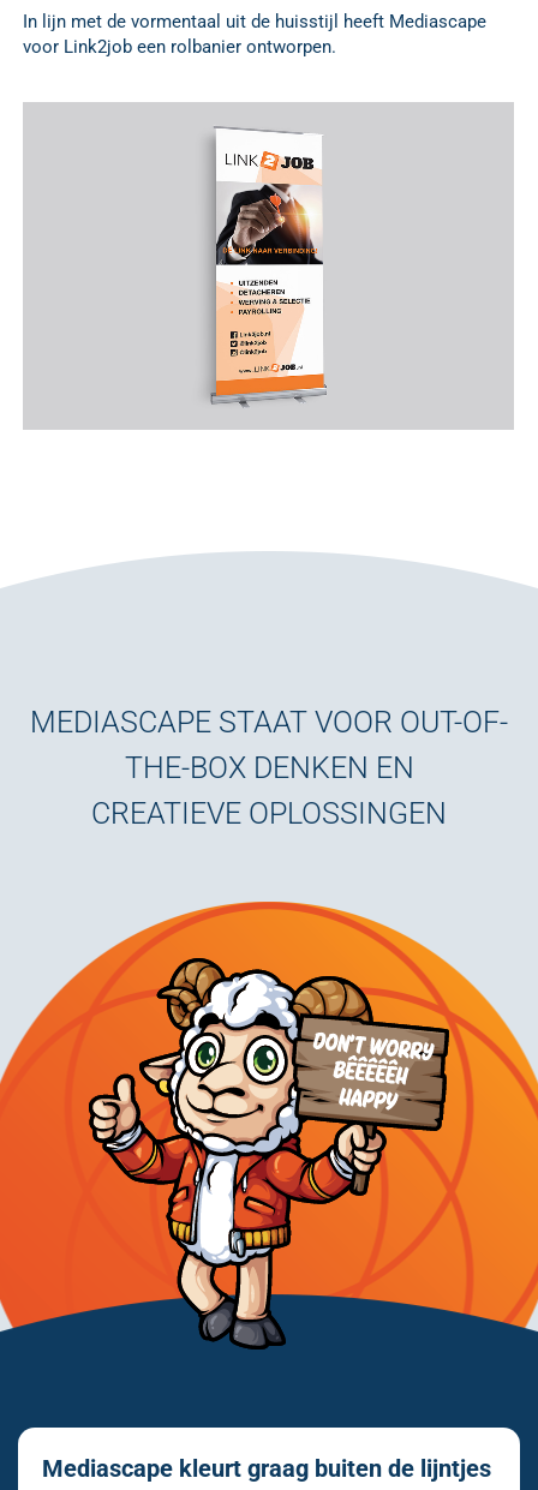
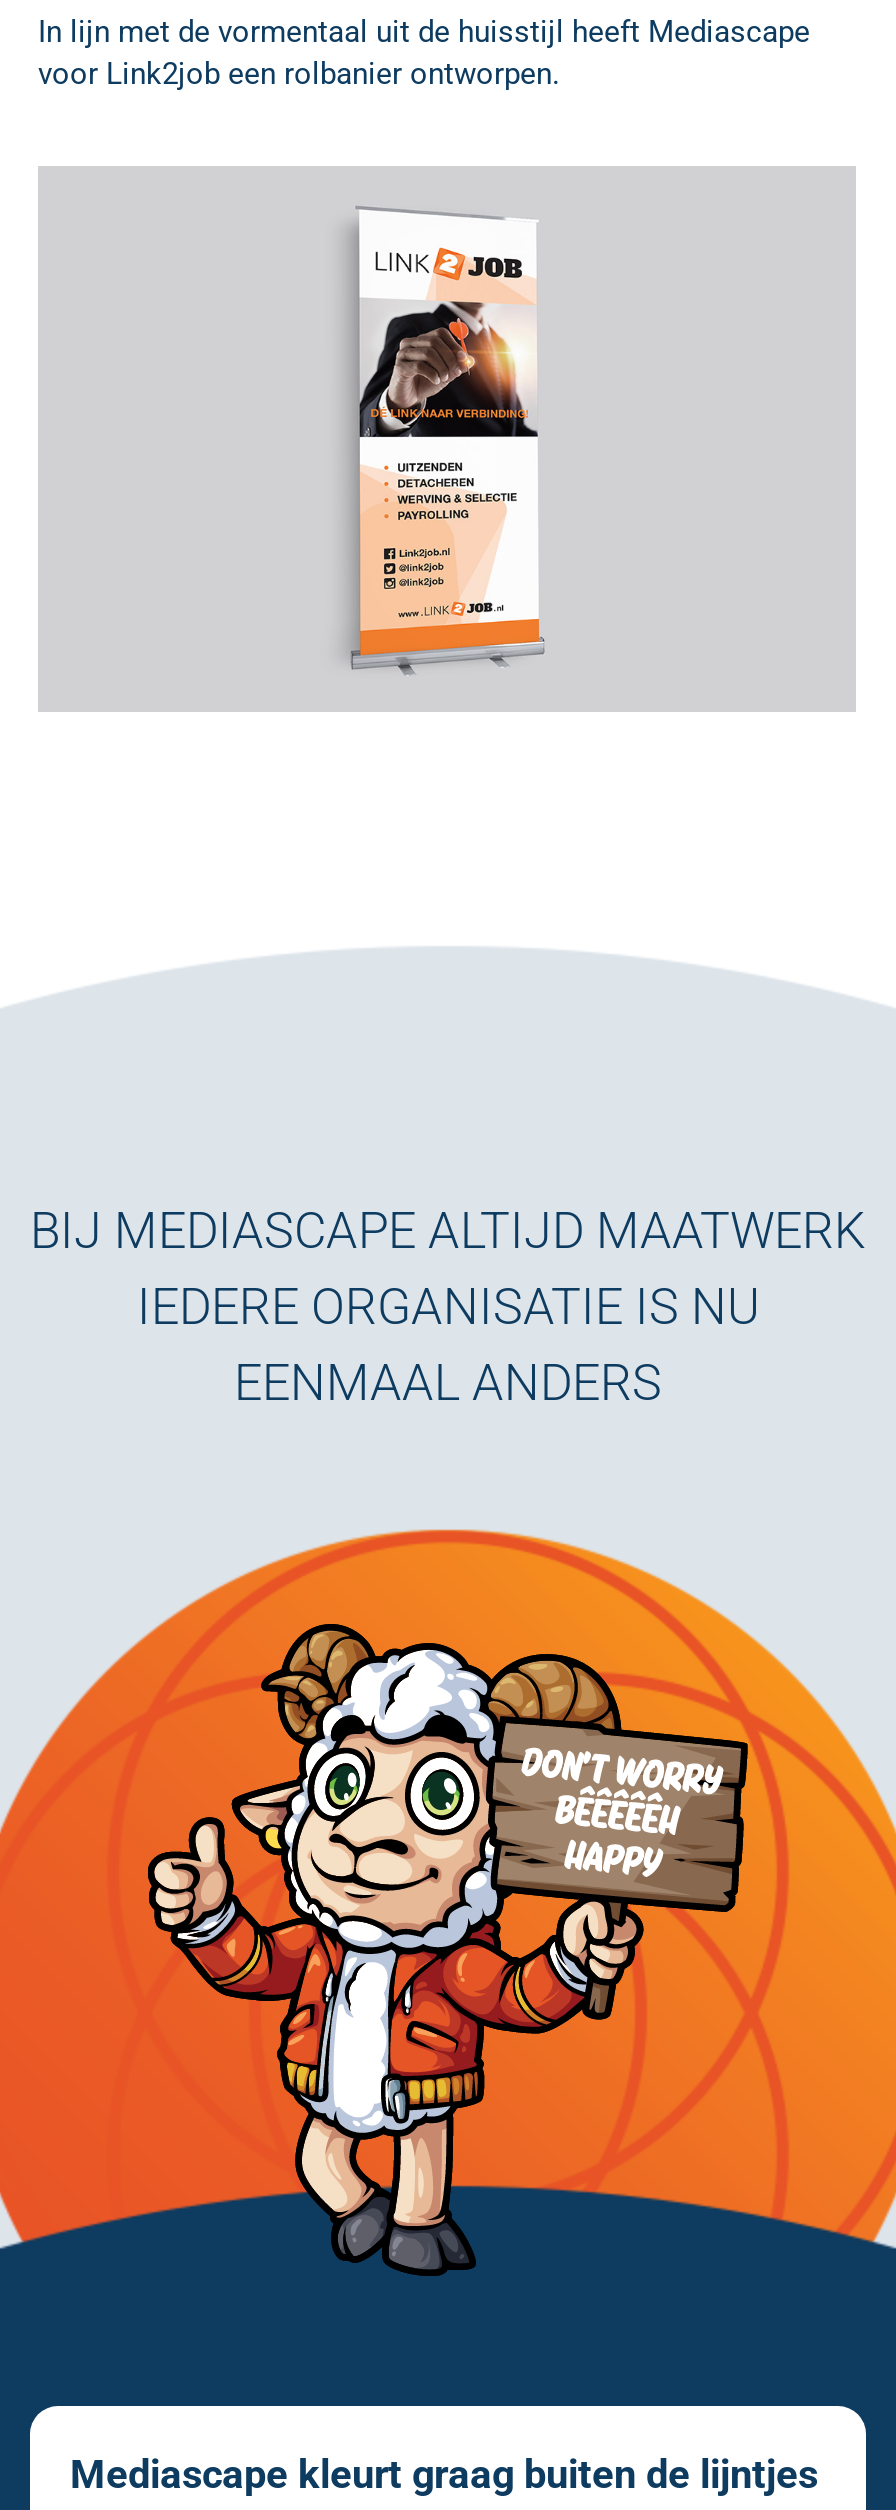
[30,704,508,830] MEDIASCAPE STAAT VOOR OUT-OF- | THE-BOX DENKEN EN | CREATIEVE OPLOSSINGEN -> [30,1202,866,1412] BIJ MEDIASCAPE ALTIJD MAATWERK | IEDERE ORGANISATIE IS NU | EENMAAL ANDERS

